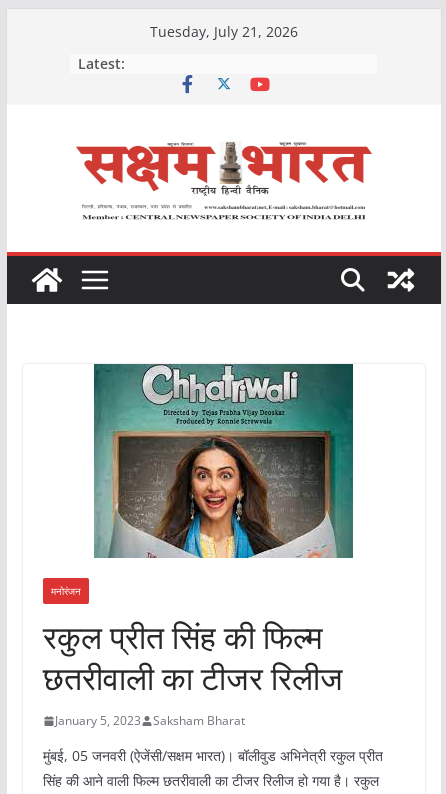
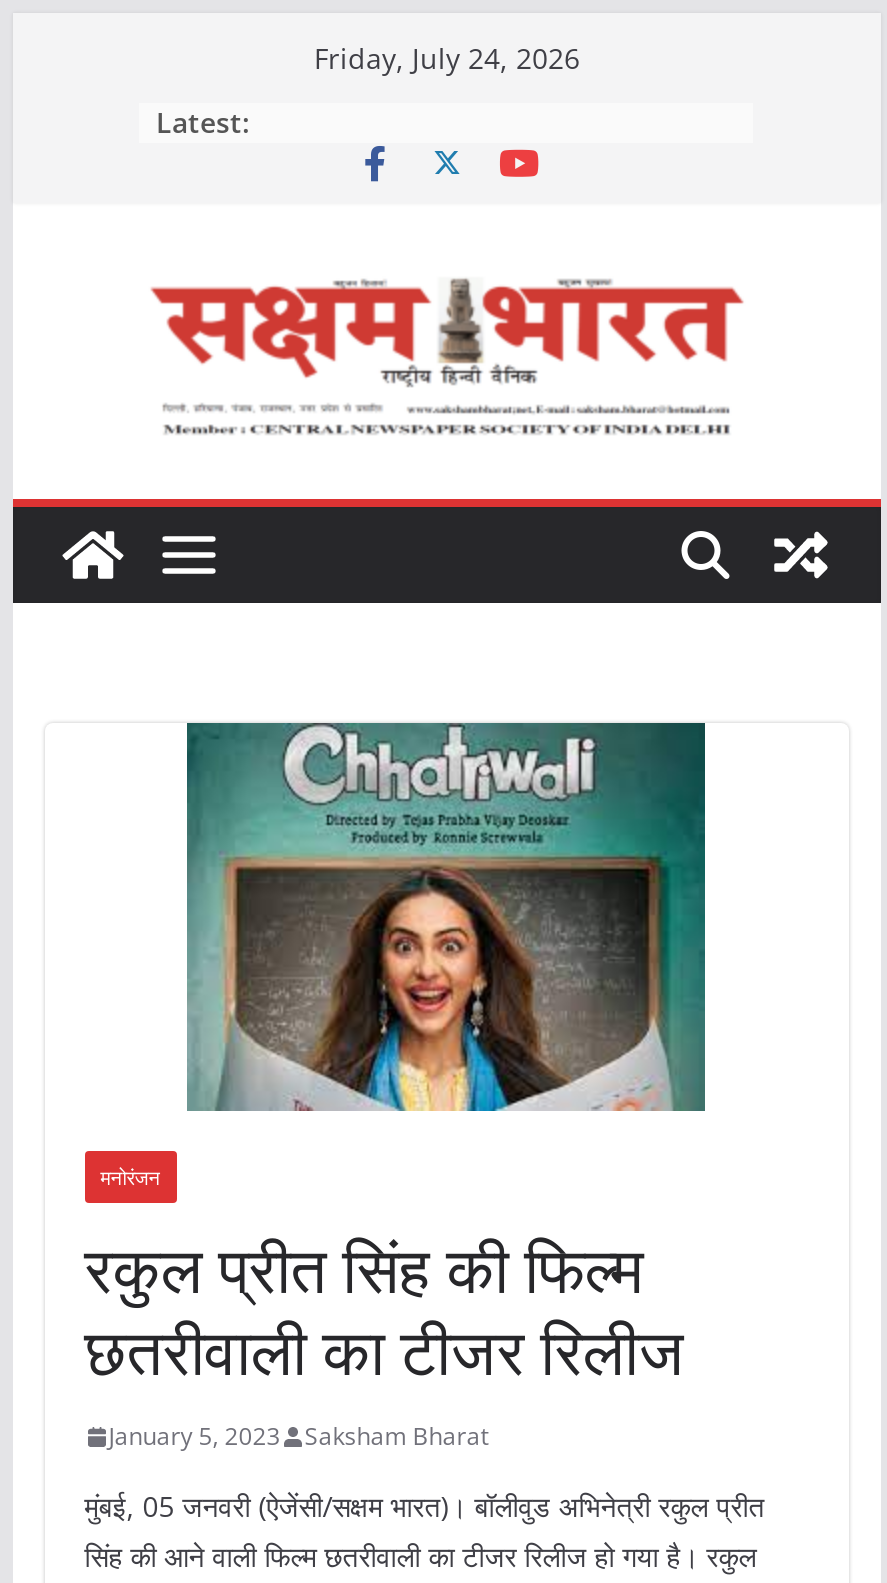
[150,22,298,41] Tuesday, July 21, 2026 -> [314,39,580,77] Friday, July 24, 2026

